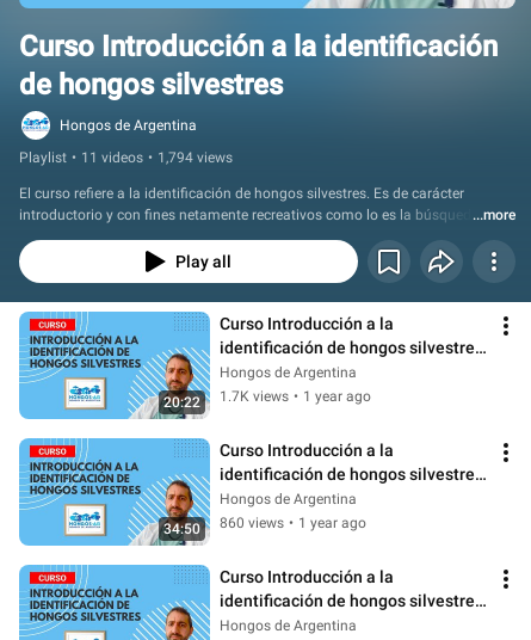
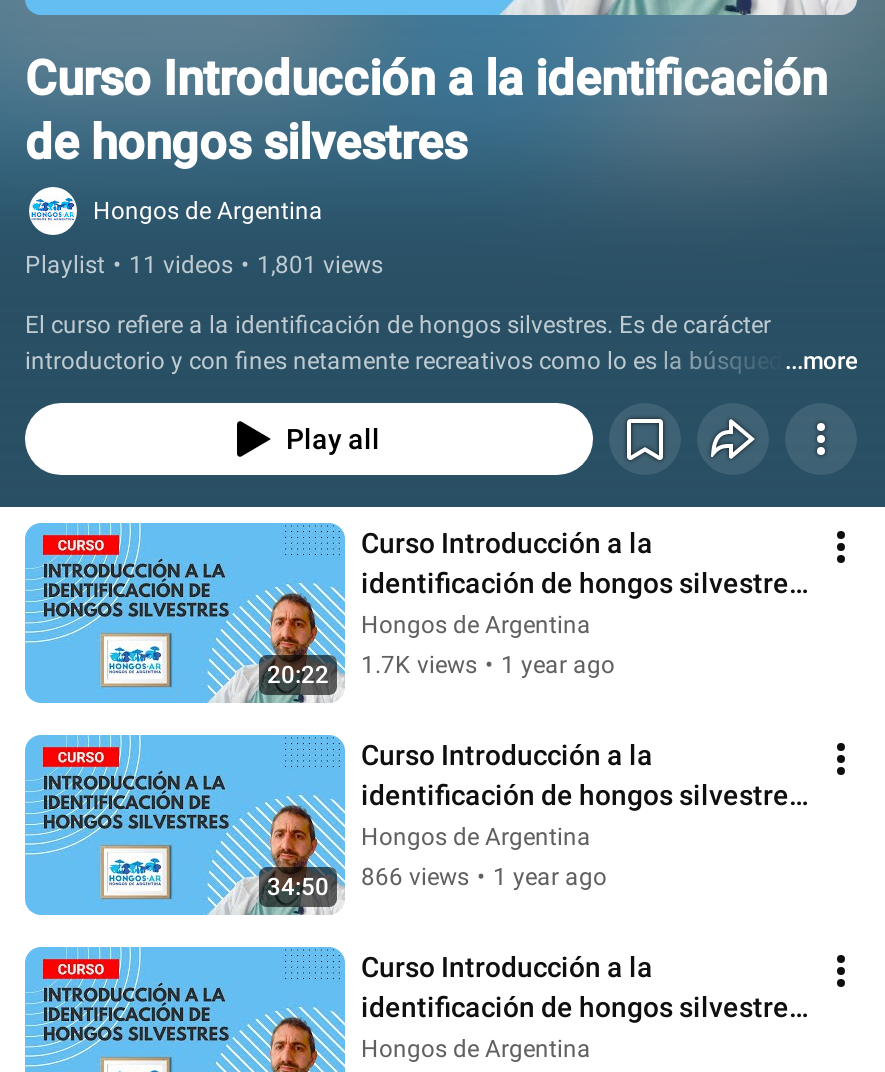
[19,150,233,166] Playlist • 11 videos • 1,794 views -> [25,251,383,279] Playlist • 11 videos • 1,801 views
[220,515,366,532] 860 views • 1 year ago -> [361,863,607,891] 866 views • 1 year ago

